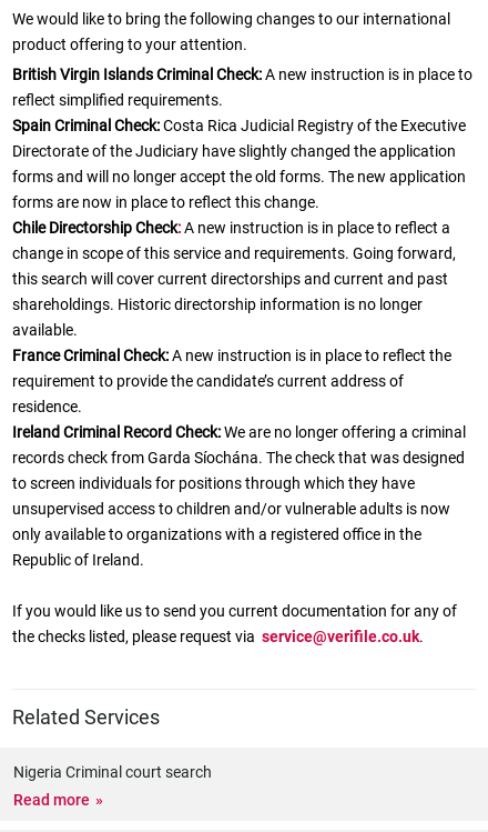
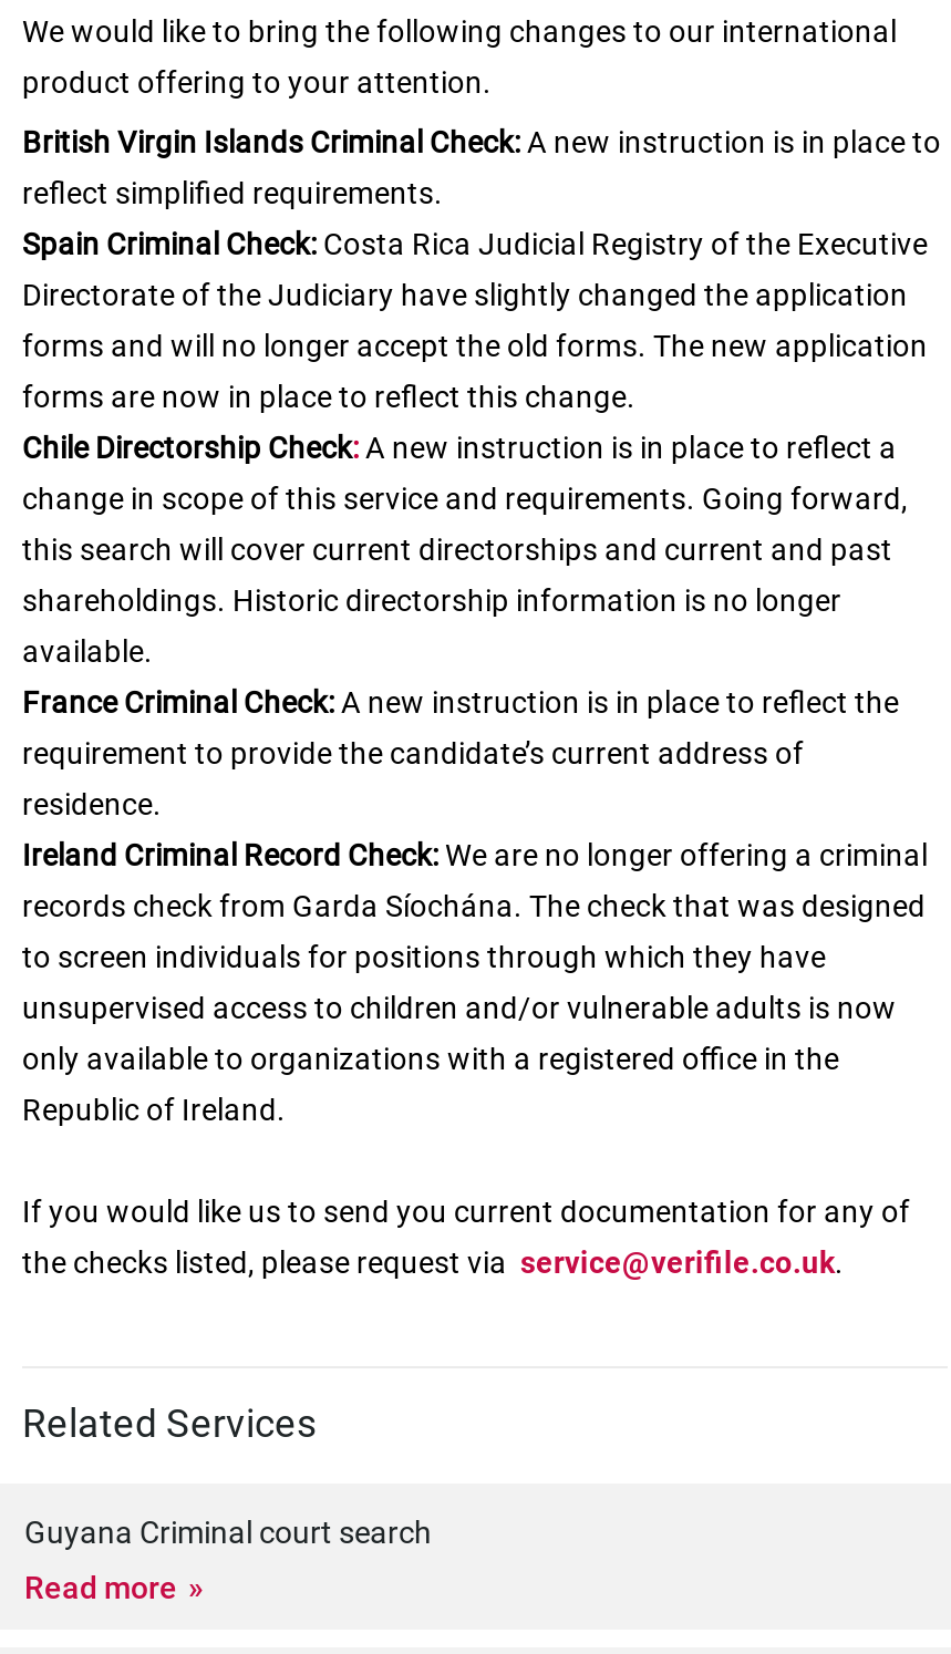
[13,763,212,781] Nigeria Criminal court search -> [24,1515,432,1550] Guyana Criminal court search

